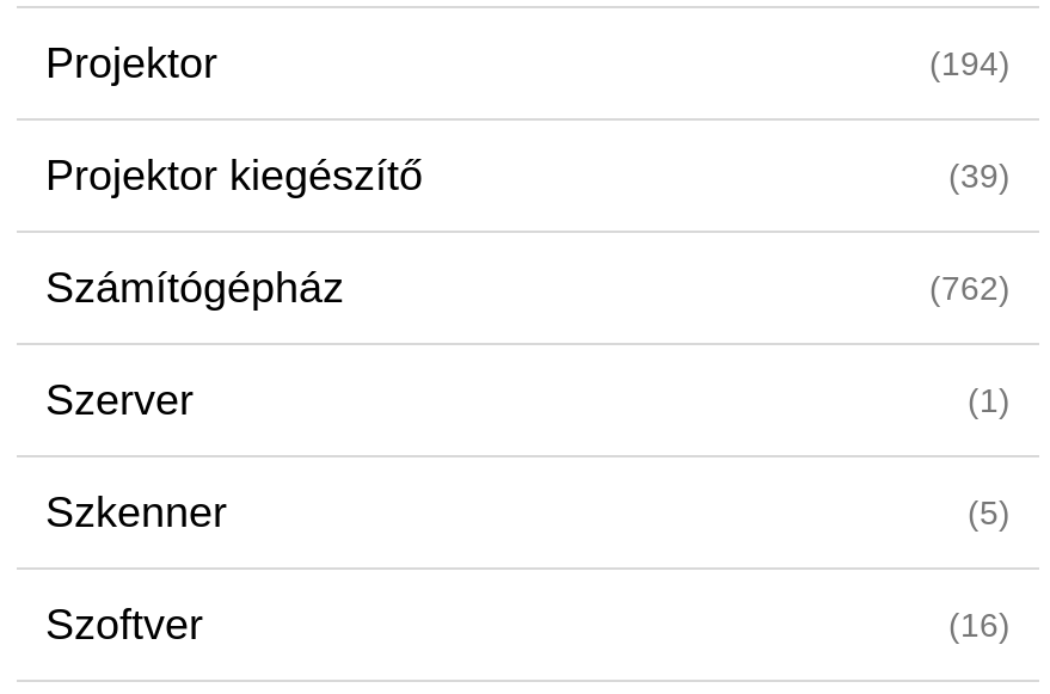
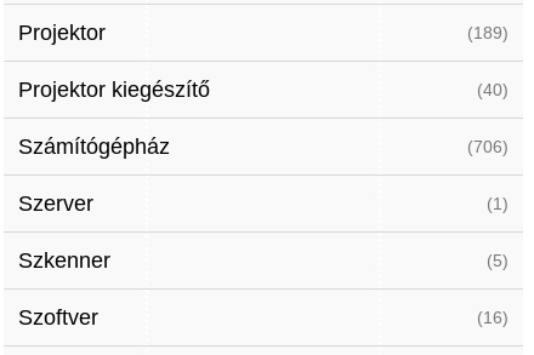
[929,44,1011,82] (194) -> [467,23,509,42] (189)
[948,156,1011,195] (39) -> [477,80,509,99] (40)
[929,269,1011,307] (762) -> [467,137,509,156] (706)

